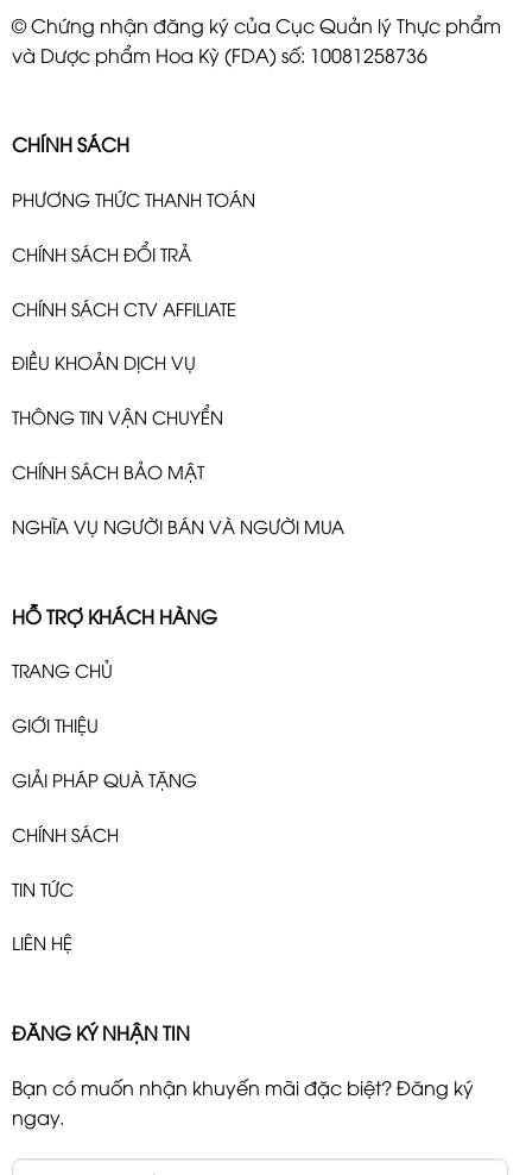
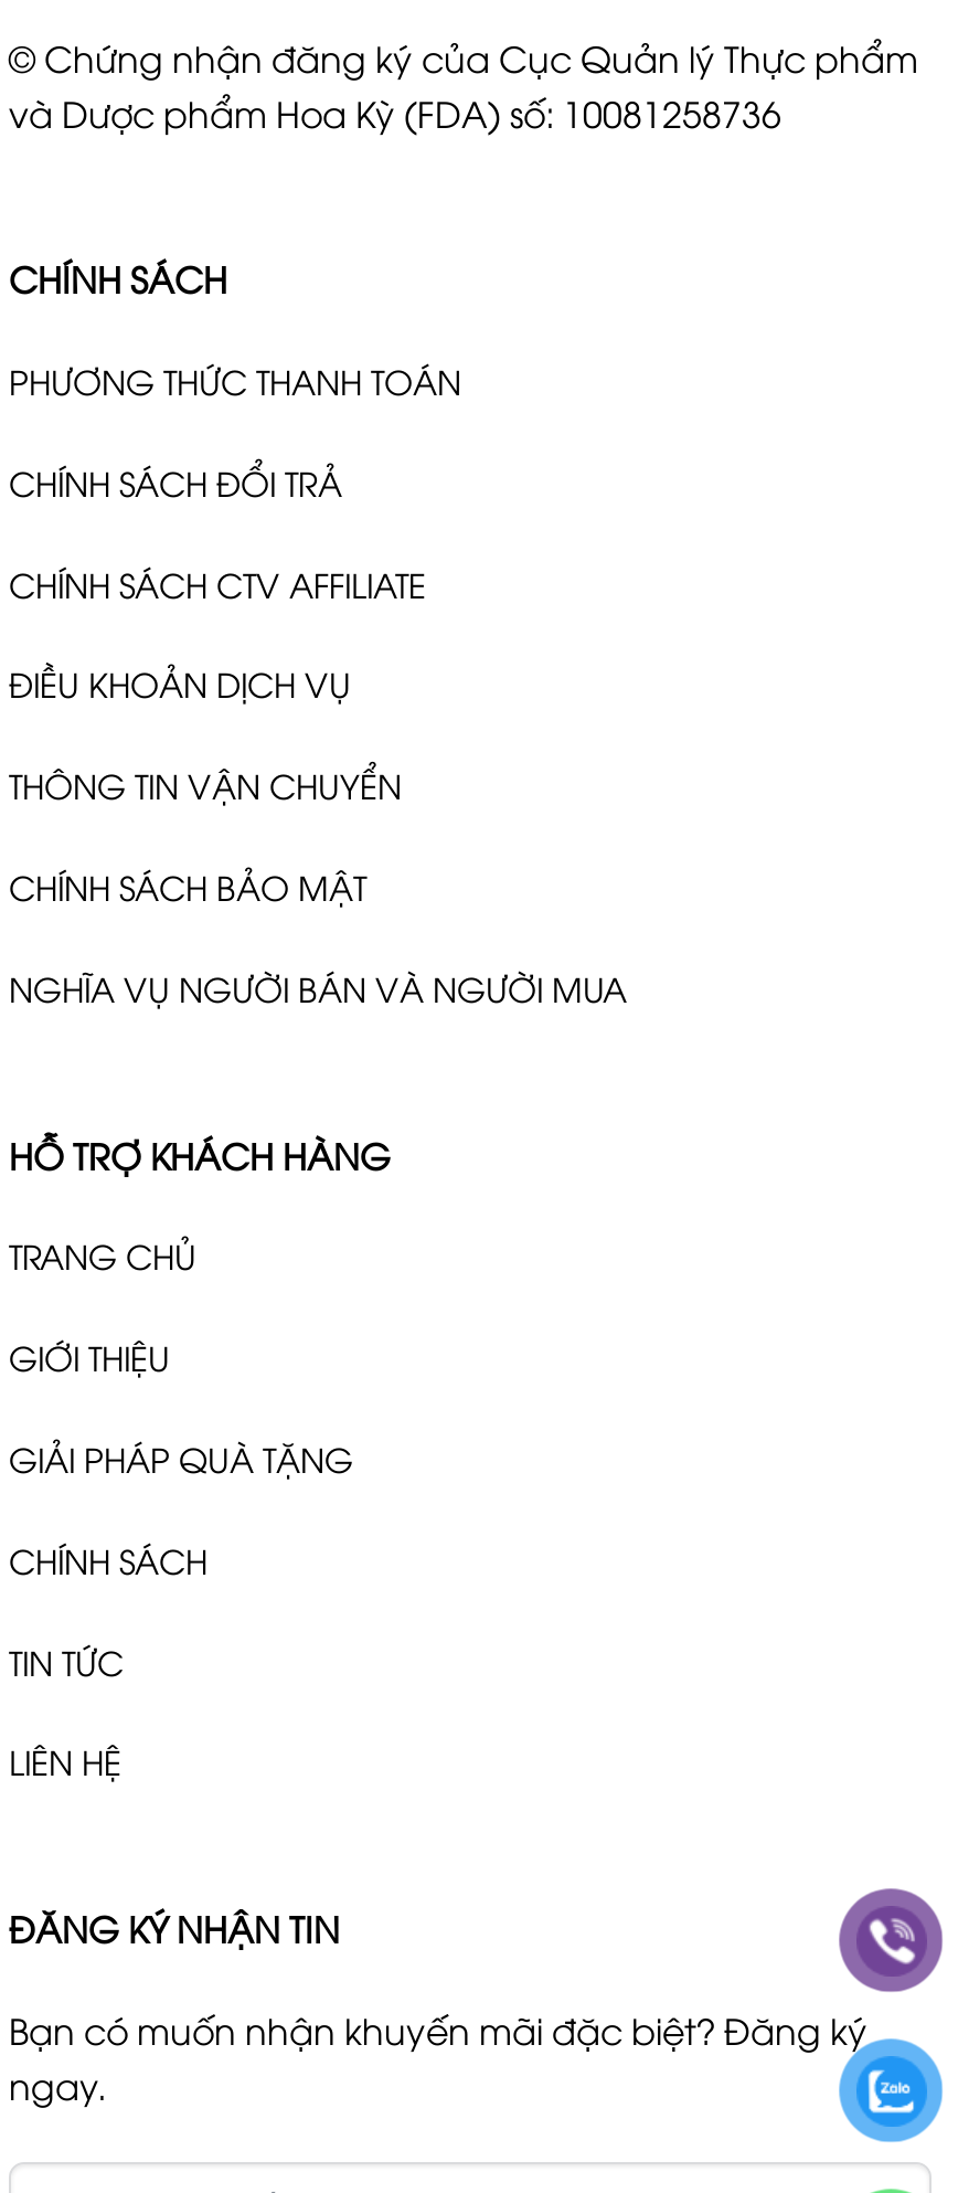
none -> [837,1886,945,1994] [image]
none -> [837,2036,945,2144] [image]

